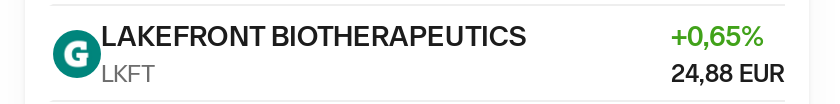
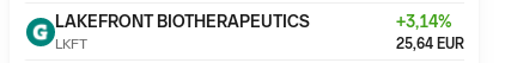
[671,20,765,54] +0,65% -> [396,12,452,32] +3,14%
[671,60,785,88] 24,88 EUR -> [396,36,464,52] 25,64 EUR

